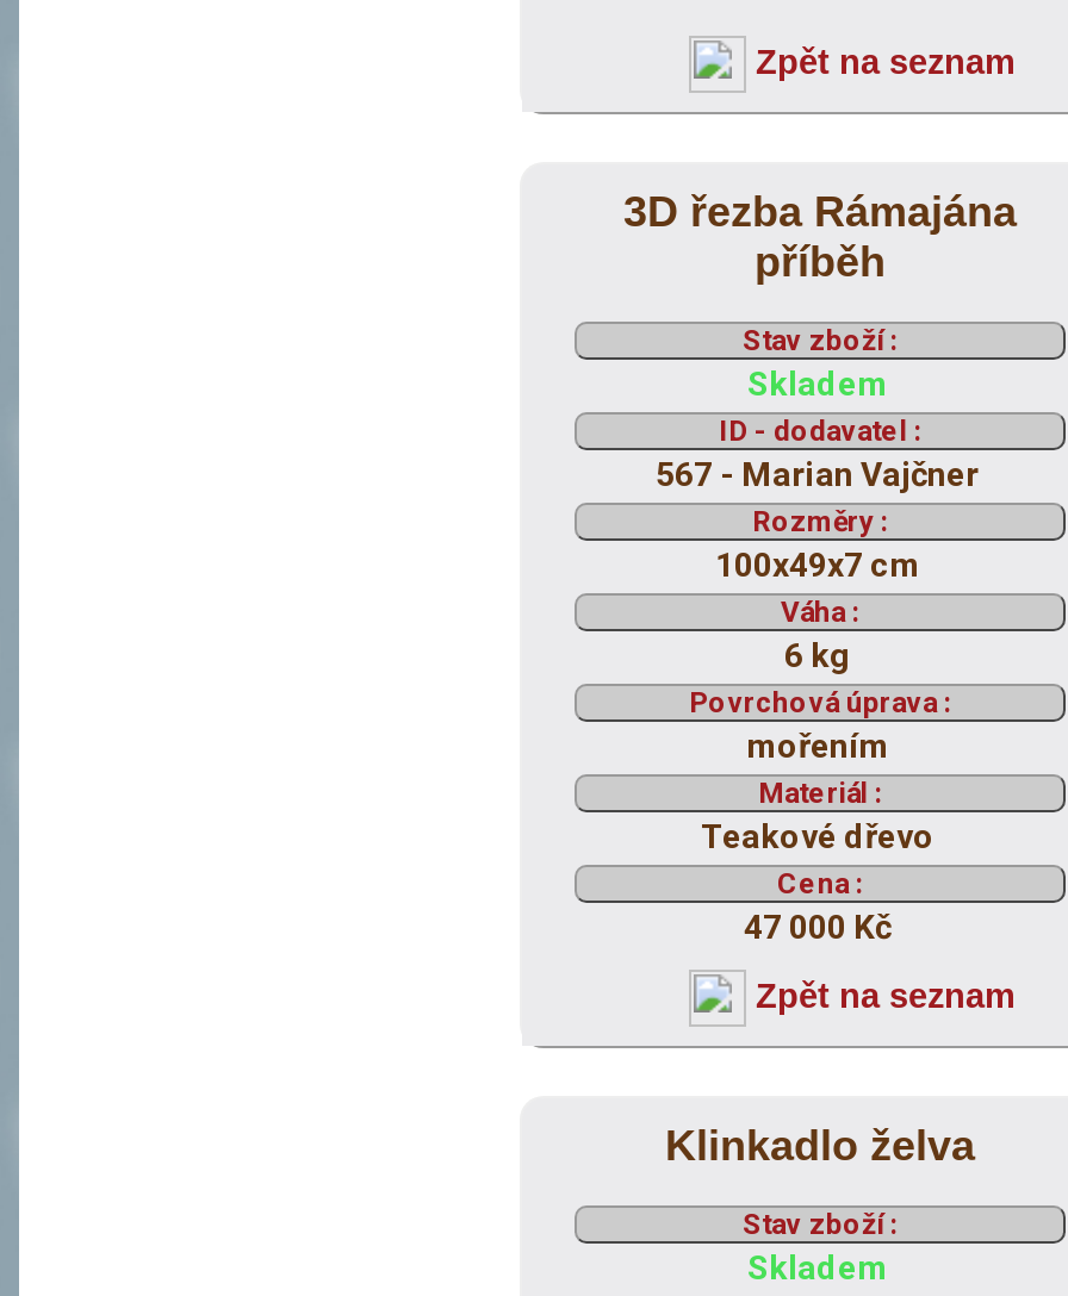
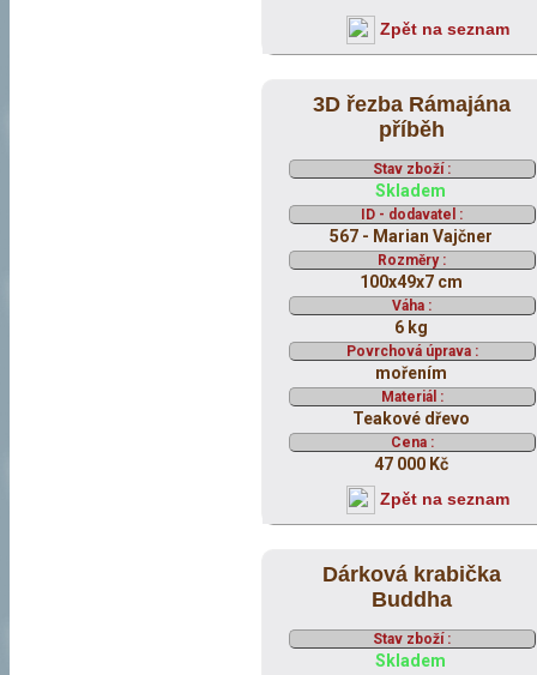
[665,1122,975,1170] Klinkadlo želva -> [323,562,502,611] Dárková krabička | Buddha

